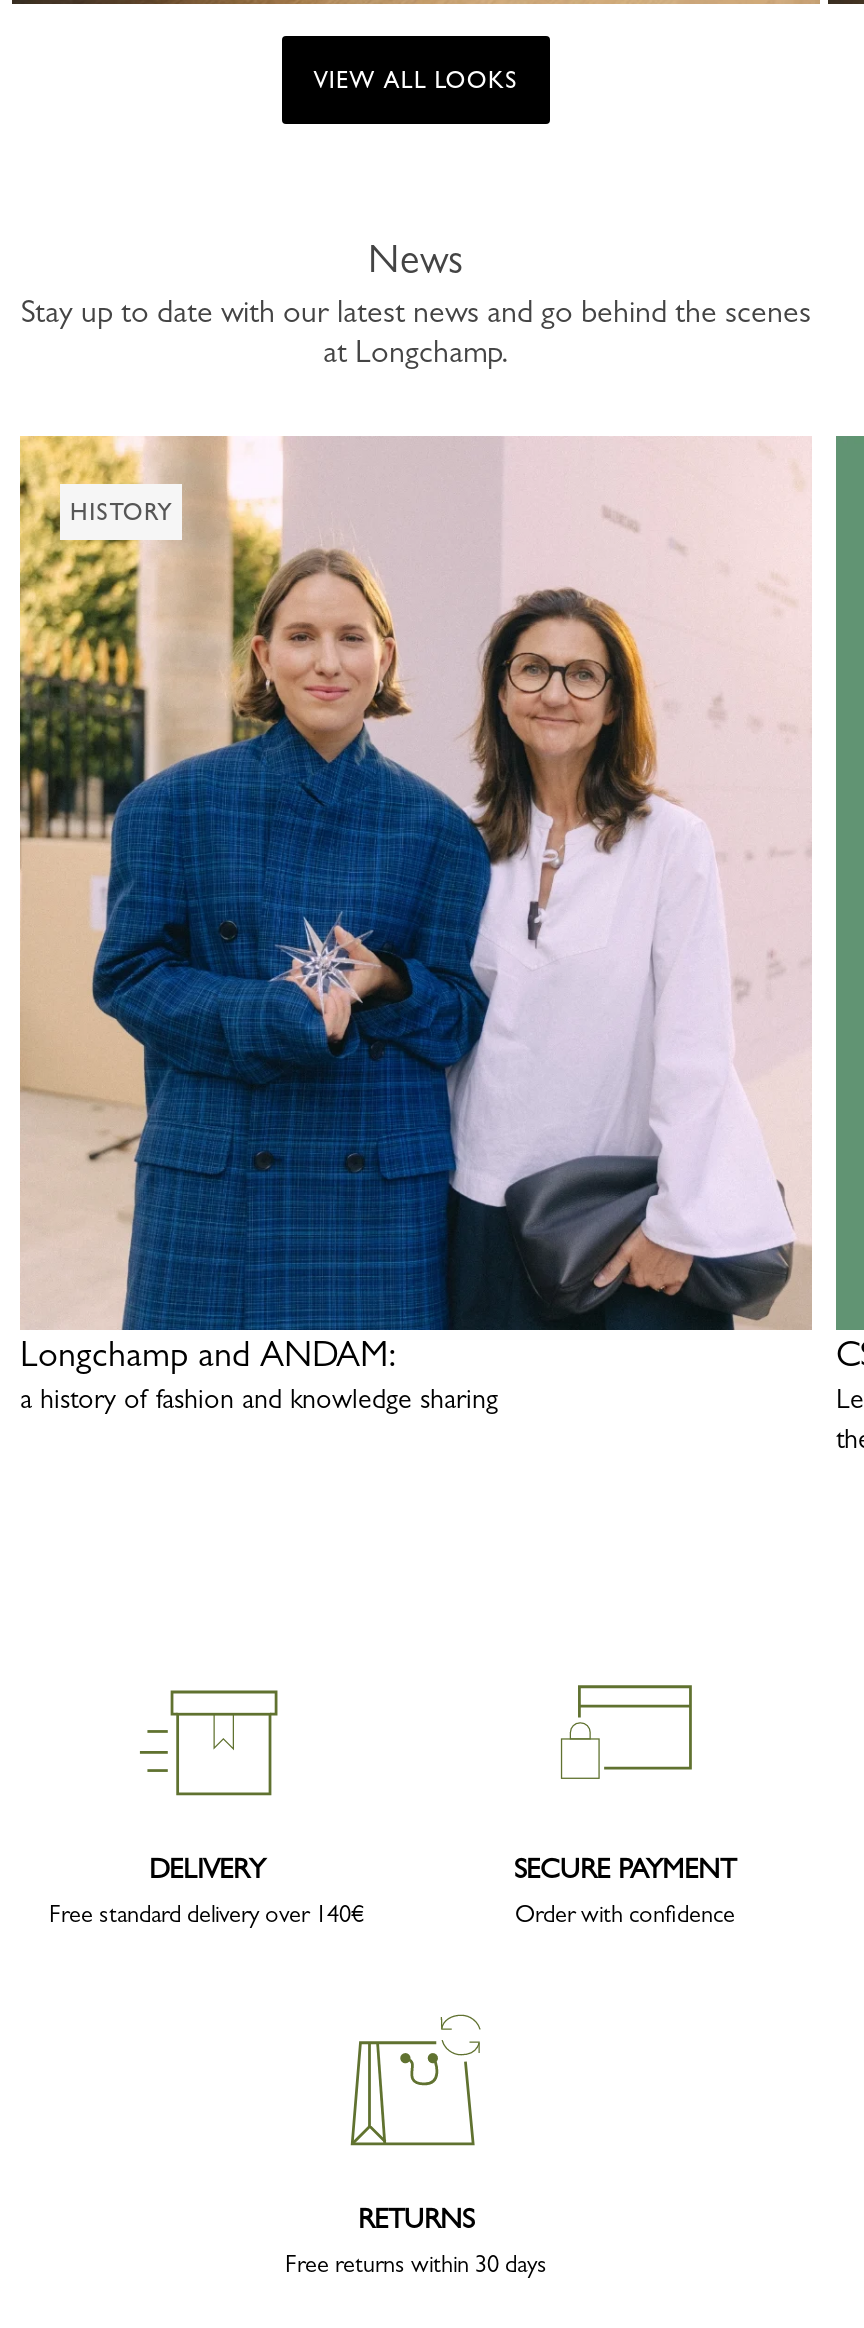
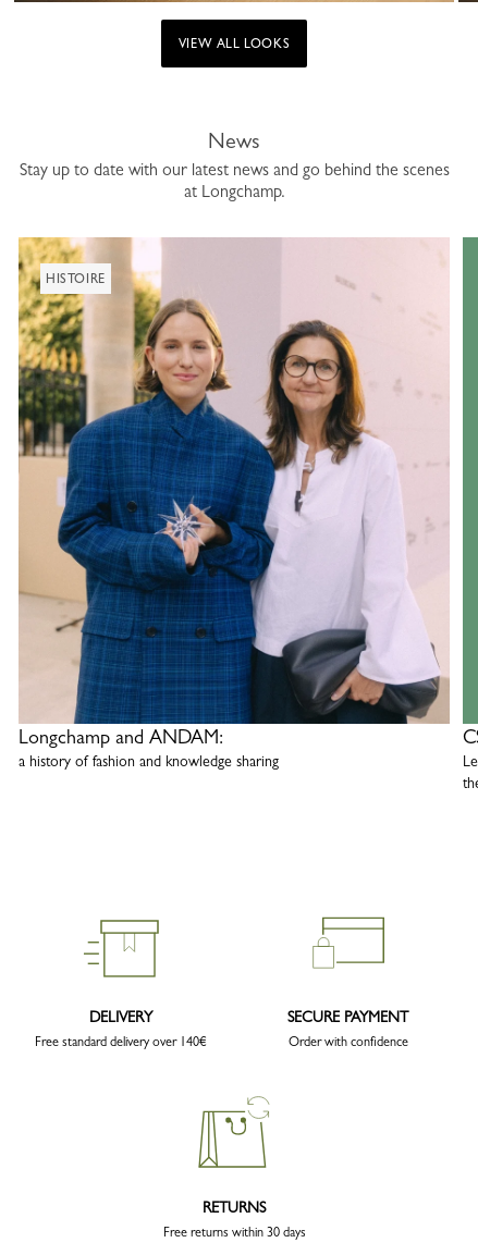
[70,498,172,526] HISTORY -> [46,271,105,286] HISTOIRE

